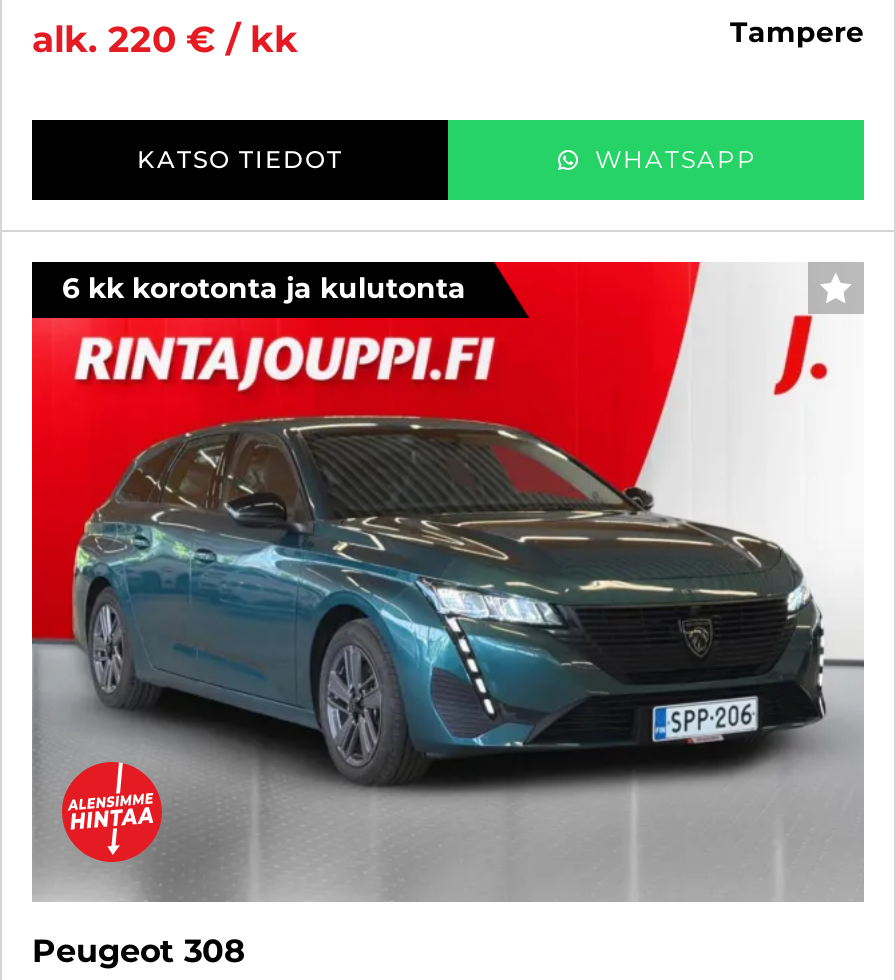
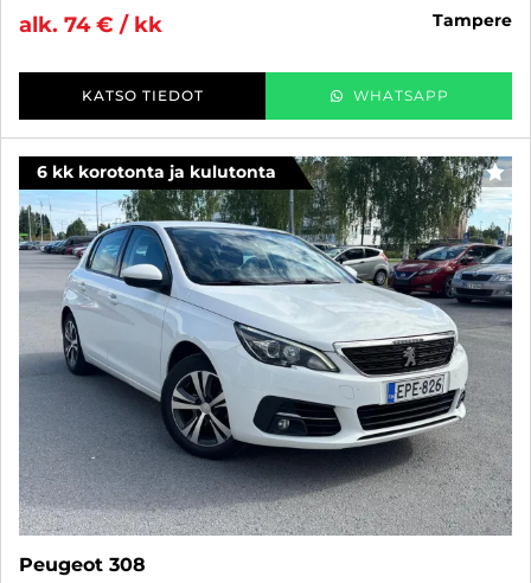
[32,18,298,62] alk. 220 € / kk -> [19,12,162,38] alk. 74 € / kk
[30,260,864,900] [image] -> [18,155,513,534] [image]

